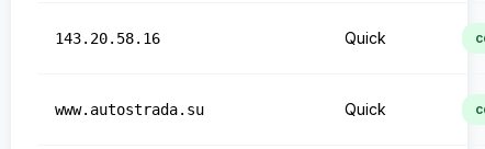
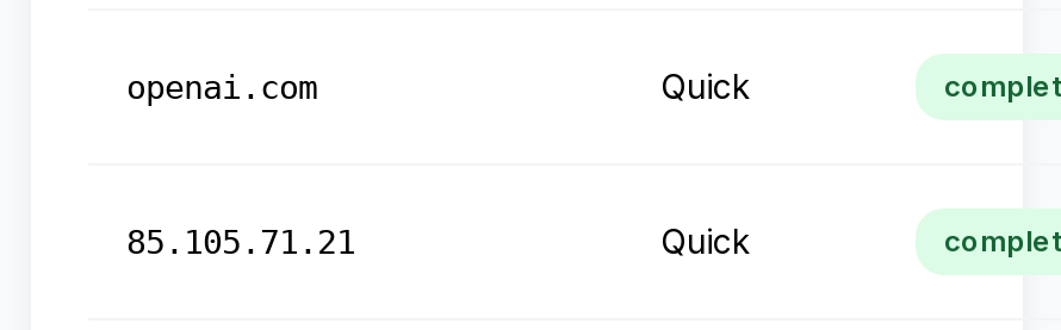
[55,30,160,47] 143.20.58.16 -> [126,68,317,106] openai.com
[55,101,204,118] www.autostrada.su -> [126,223,355,261] 85.105.71.21

